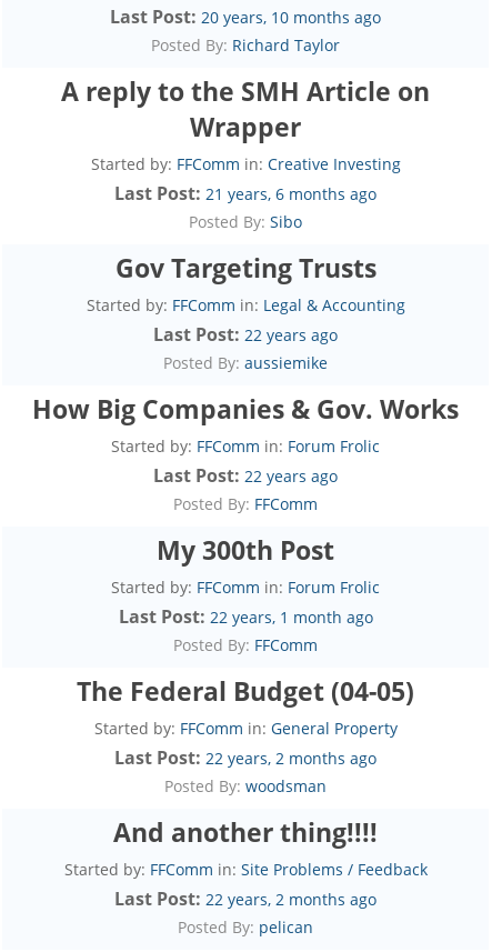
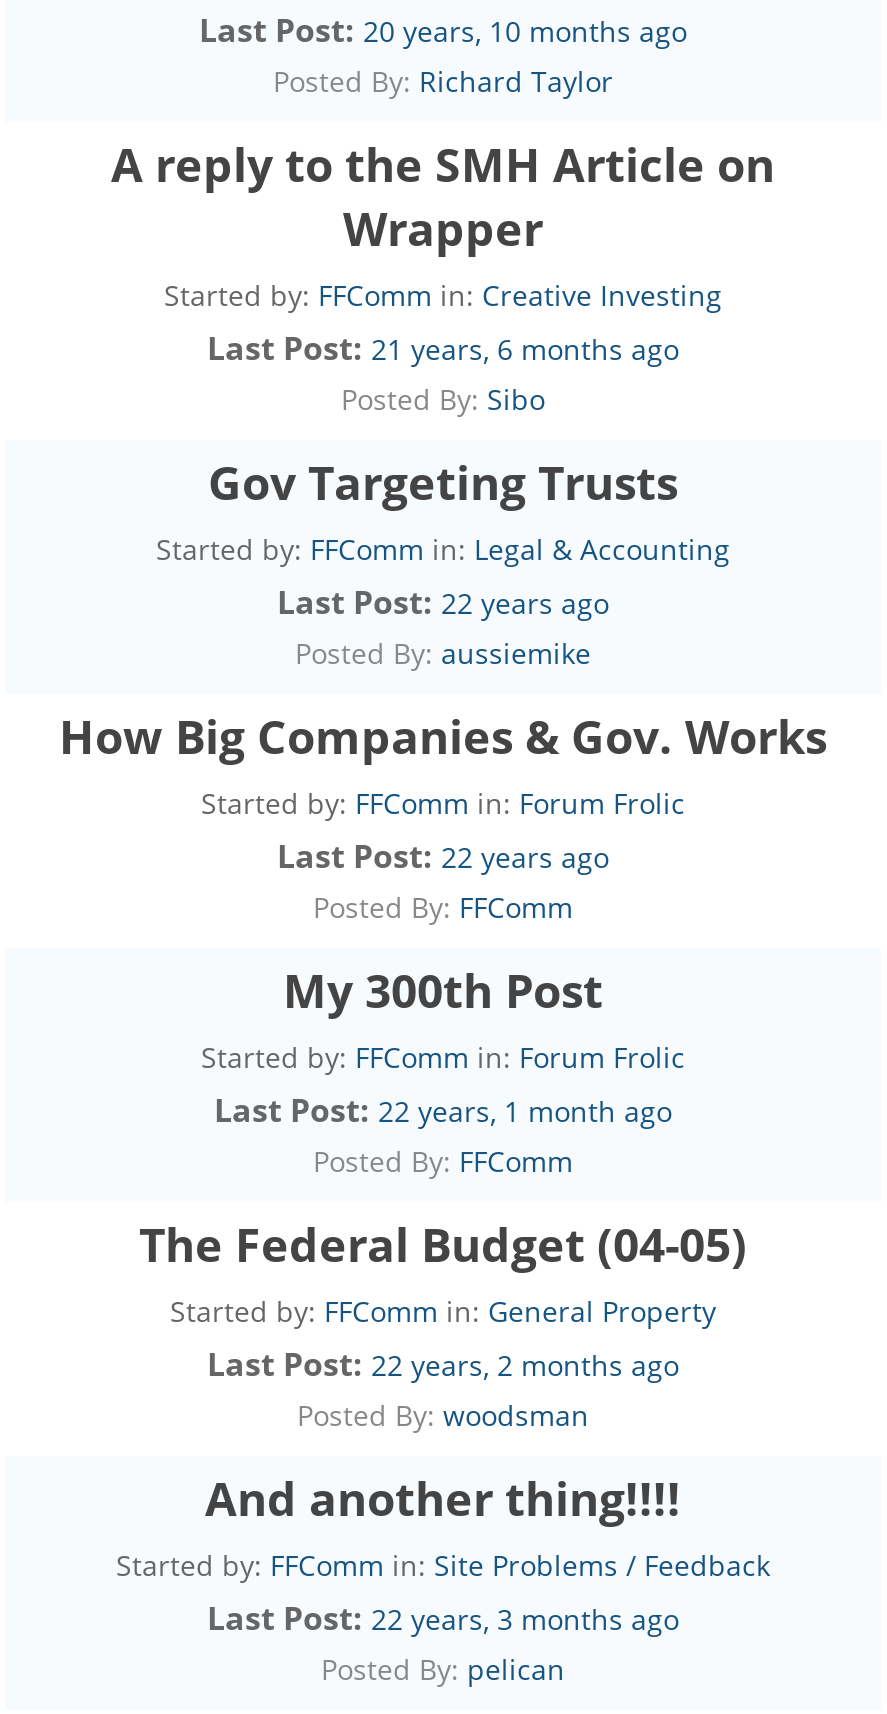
[205,889,376,910] 22 years, 2 months ago -> [371,1600,679,1638] 22 years, 3 months ago

